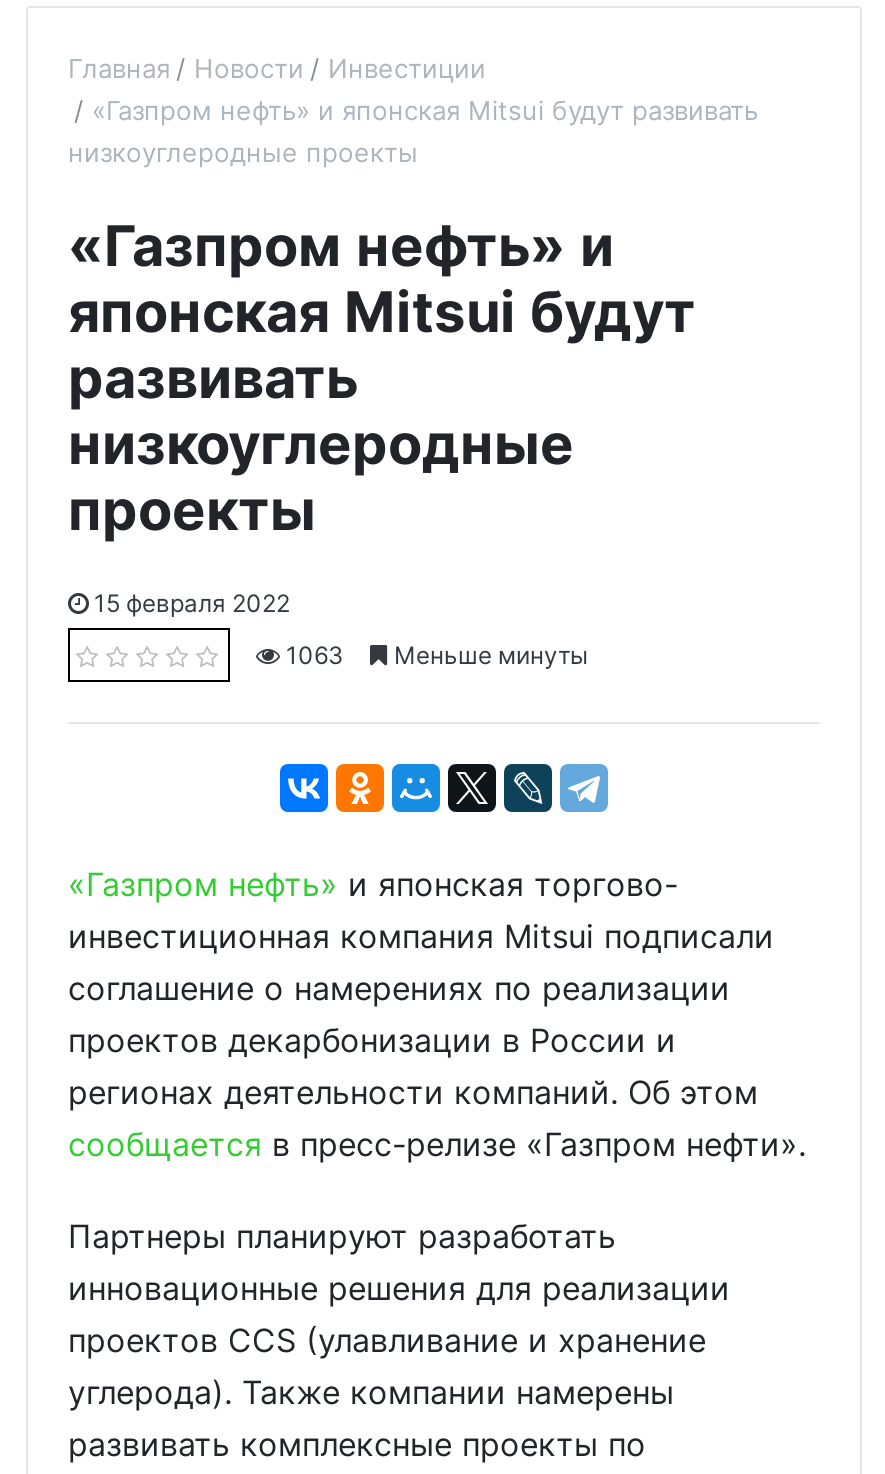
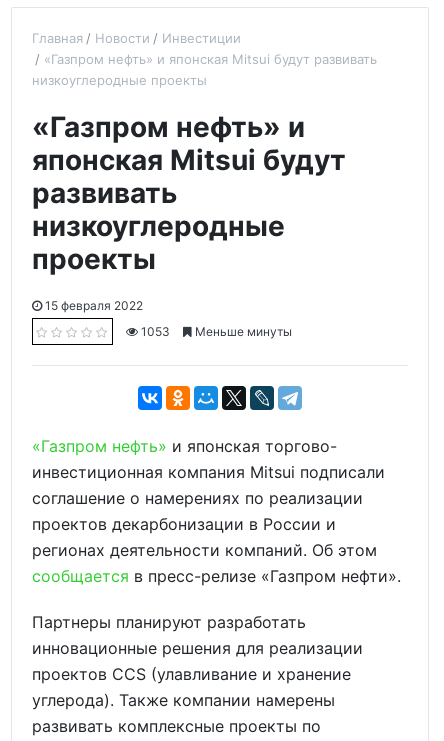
[280,639,588,669] 1063 Меньше минуты -> [138,323,292,338] 1053 Меньше минуты

